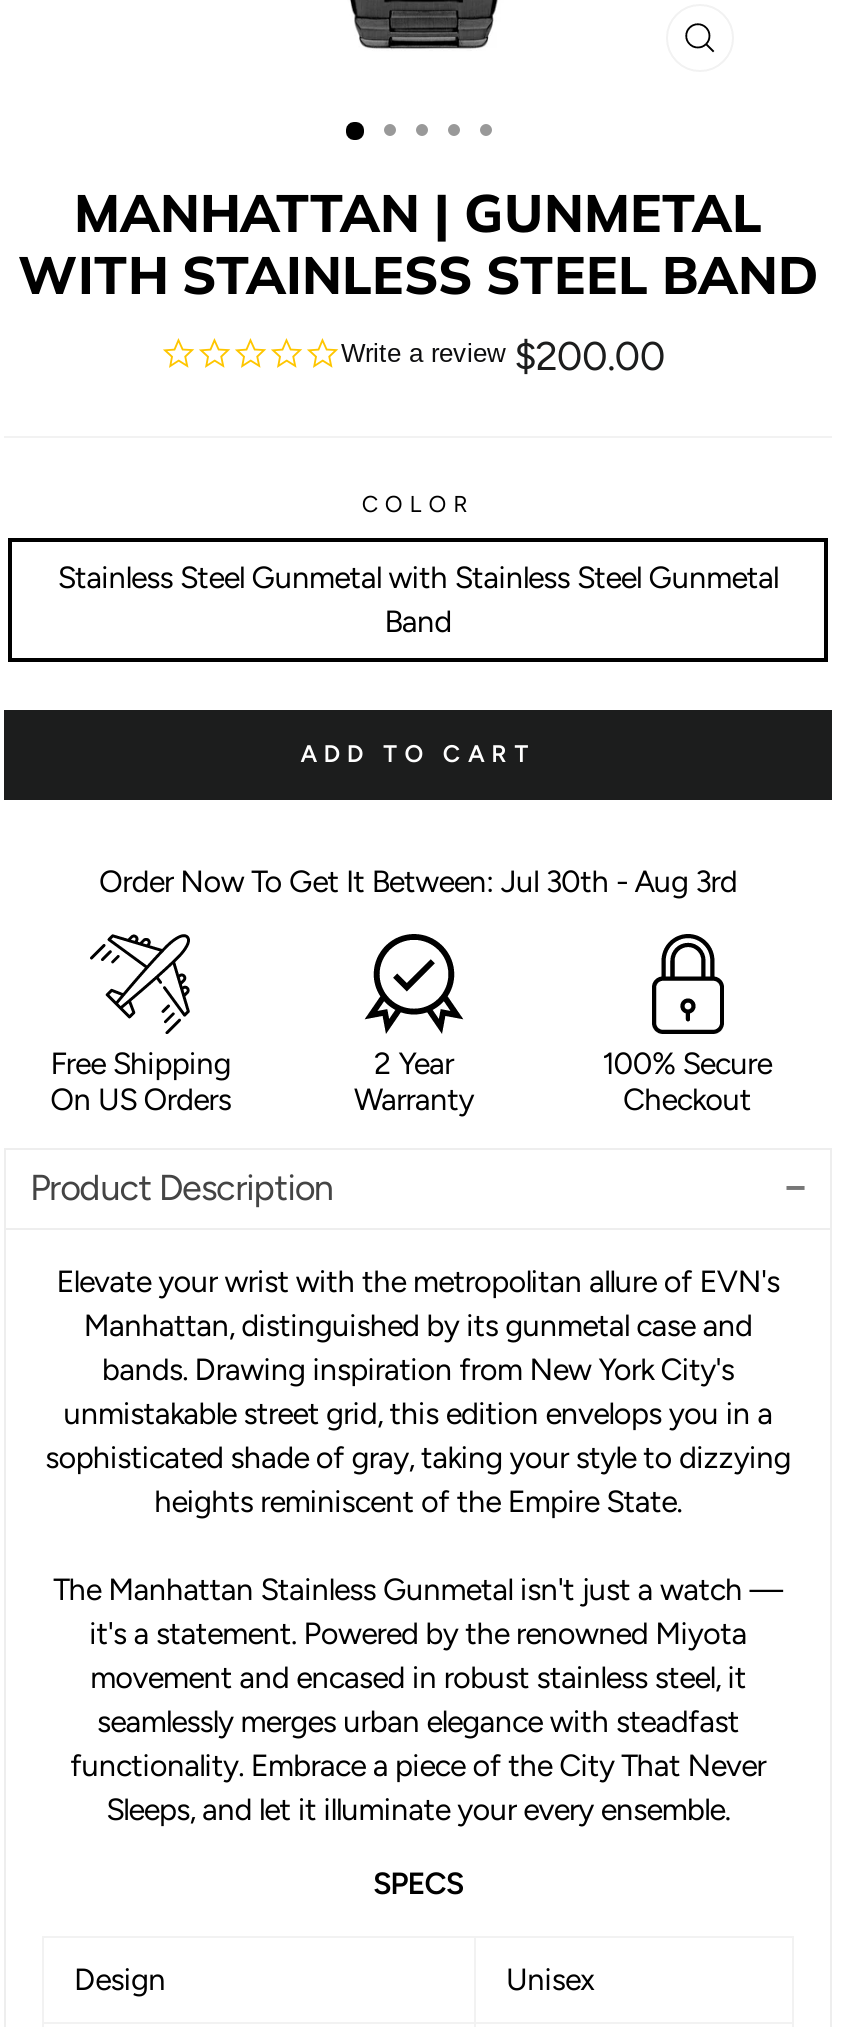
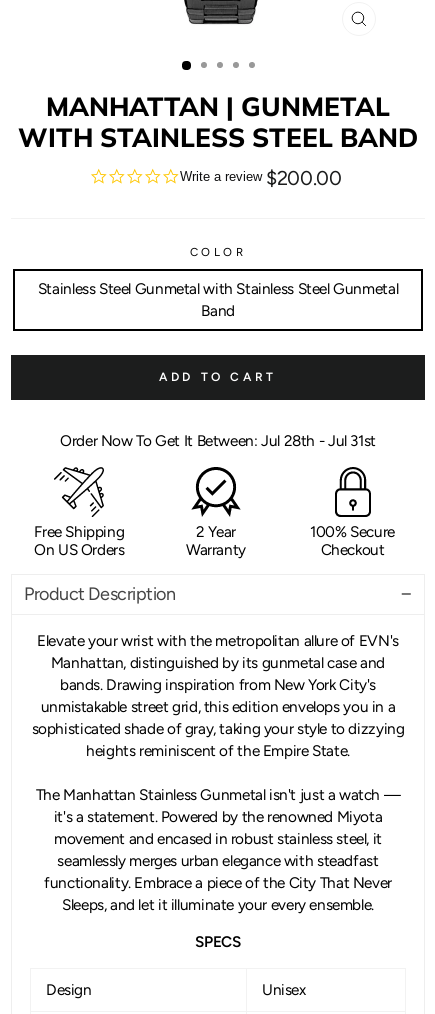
[99,862,737,900] Order Now To Get It Between: Jul 30th - Aug 3rd -> [60,431,376,450] Order Now To Get It Between: Jul 28th - Jul 31st

